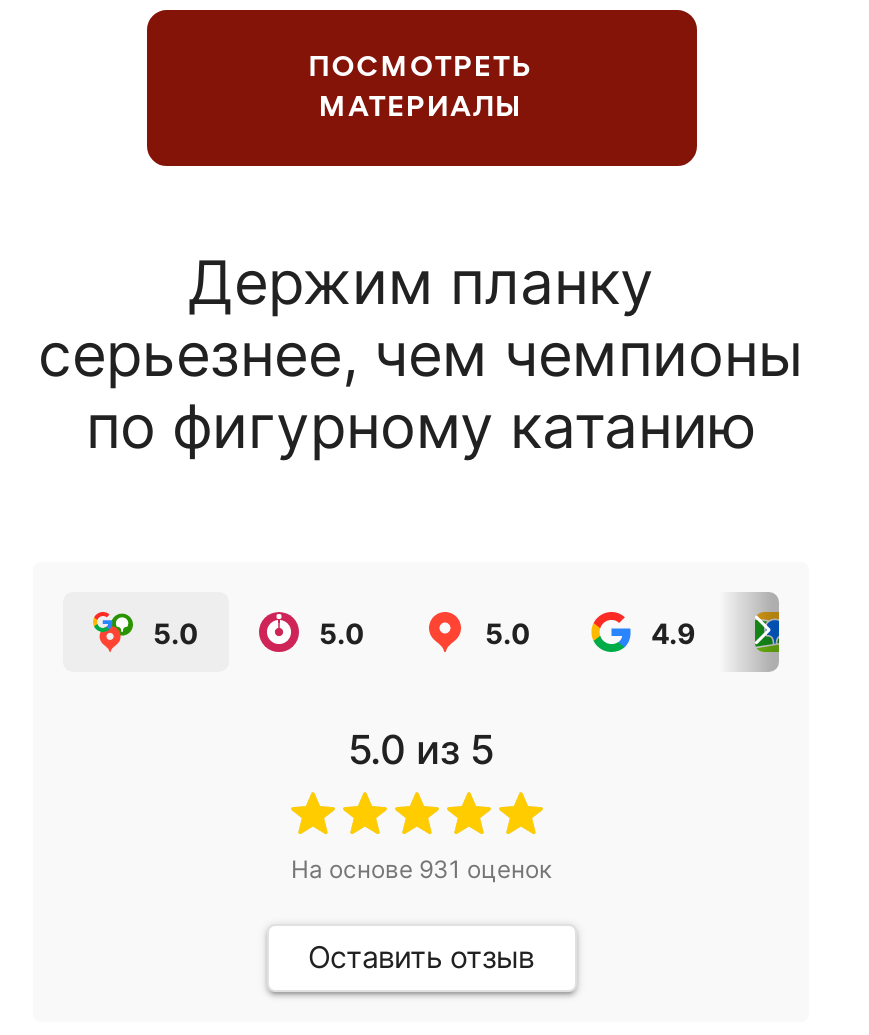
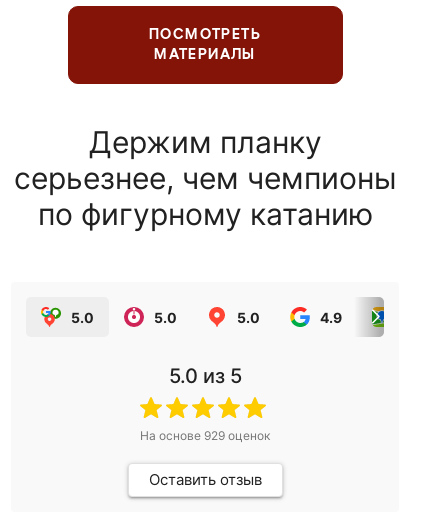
[291,854,551,884] На основе 931 оценок -> [140,428,270,443] На основе 929 оценок

